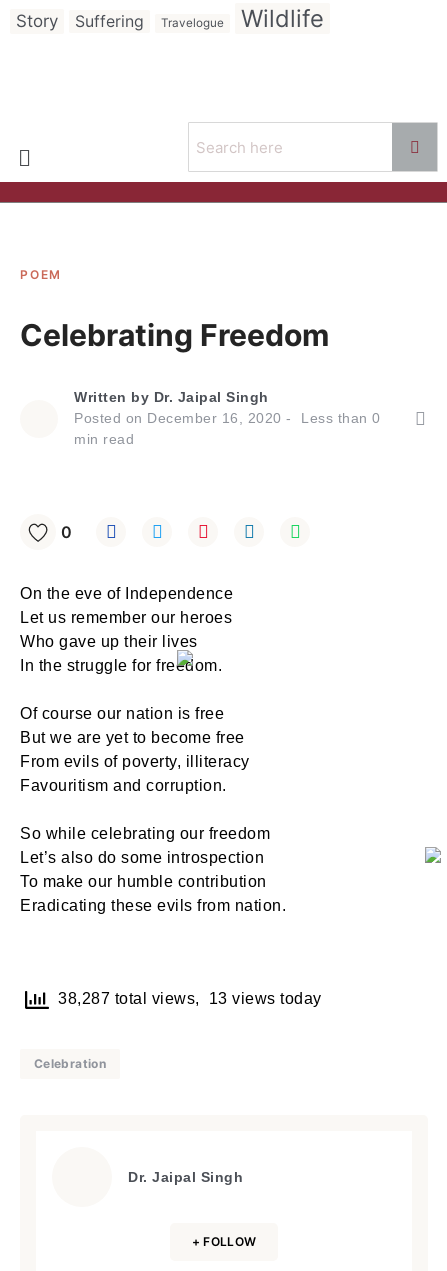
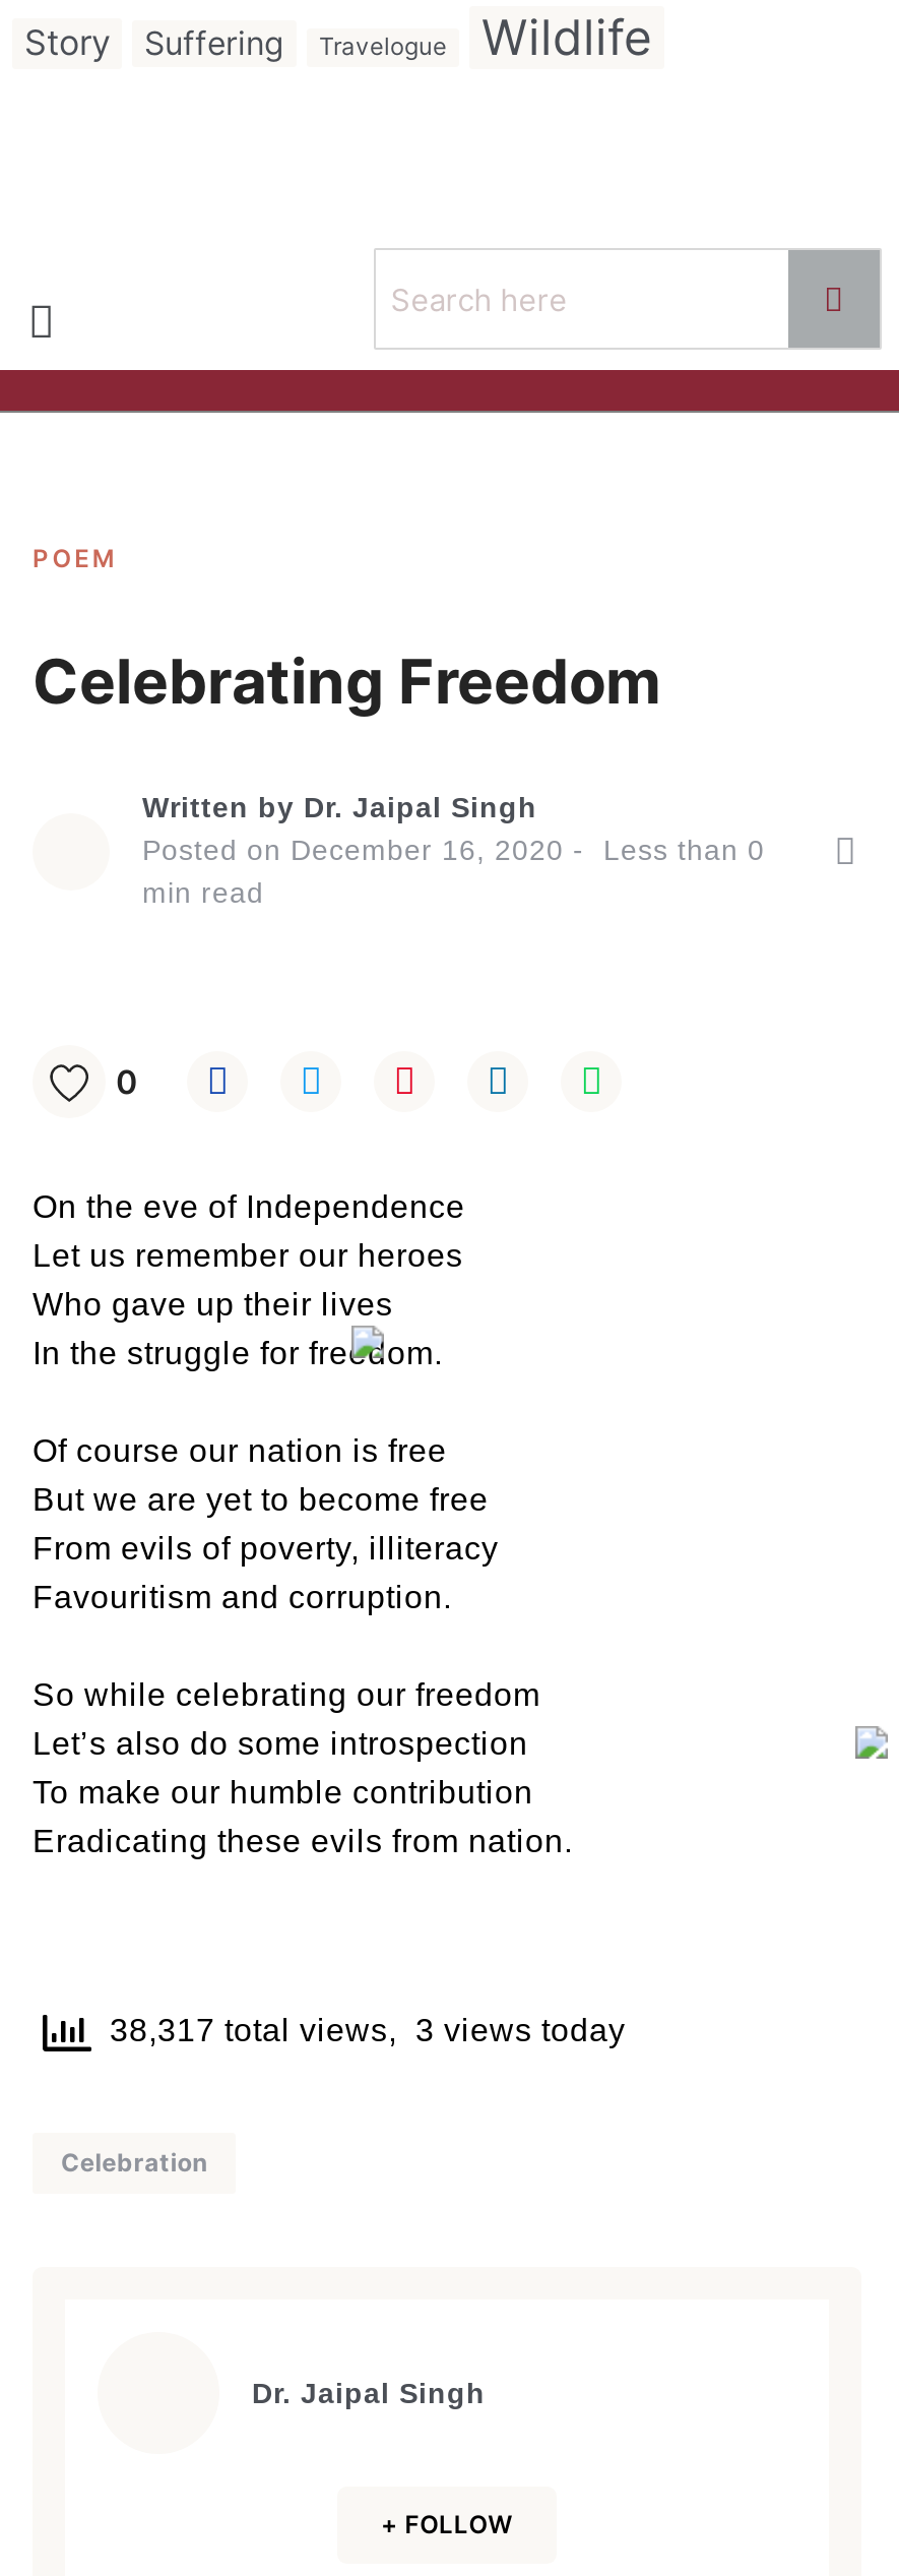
[49,990,321,1007] 38,287 total views, 13 views today -> [91,2013,626,2047] 38,317 total views, 3 views today

